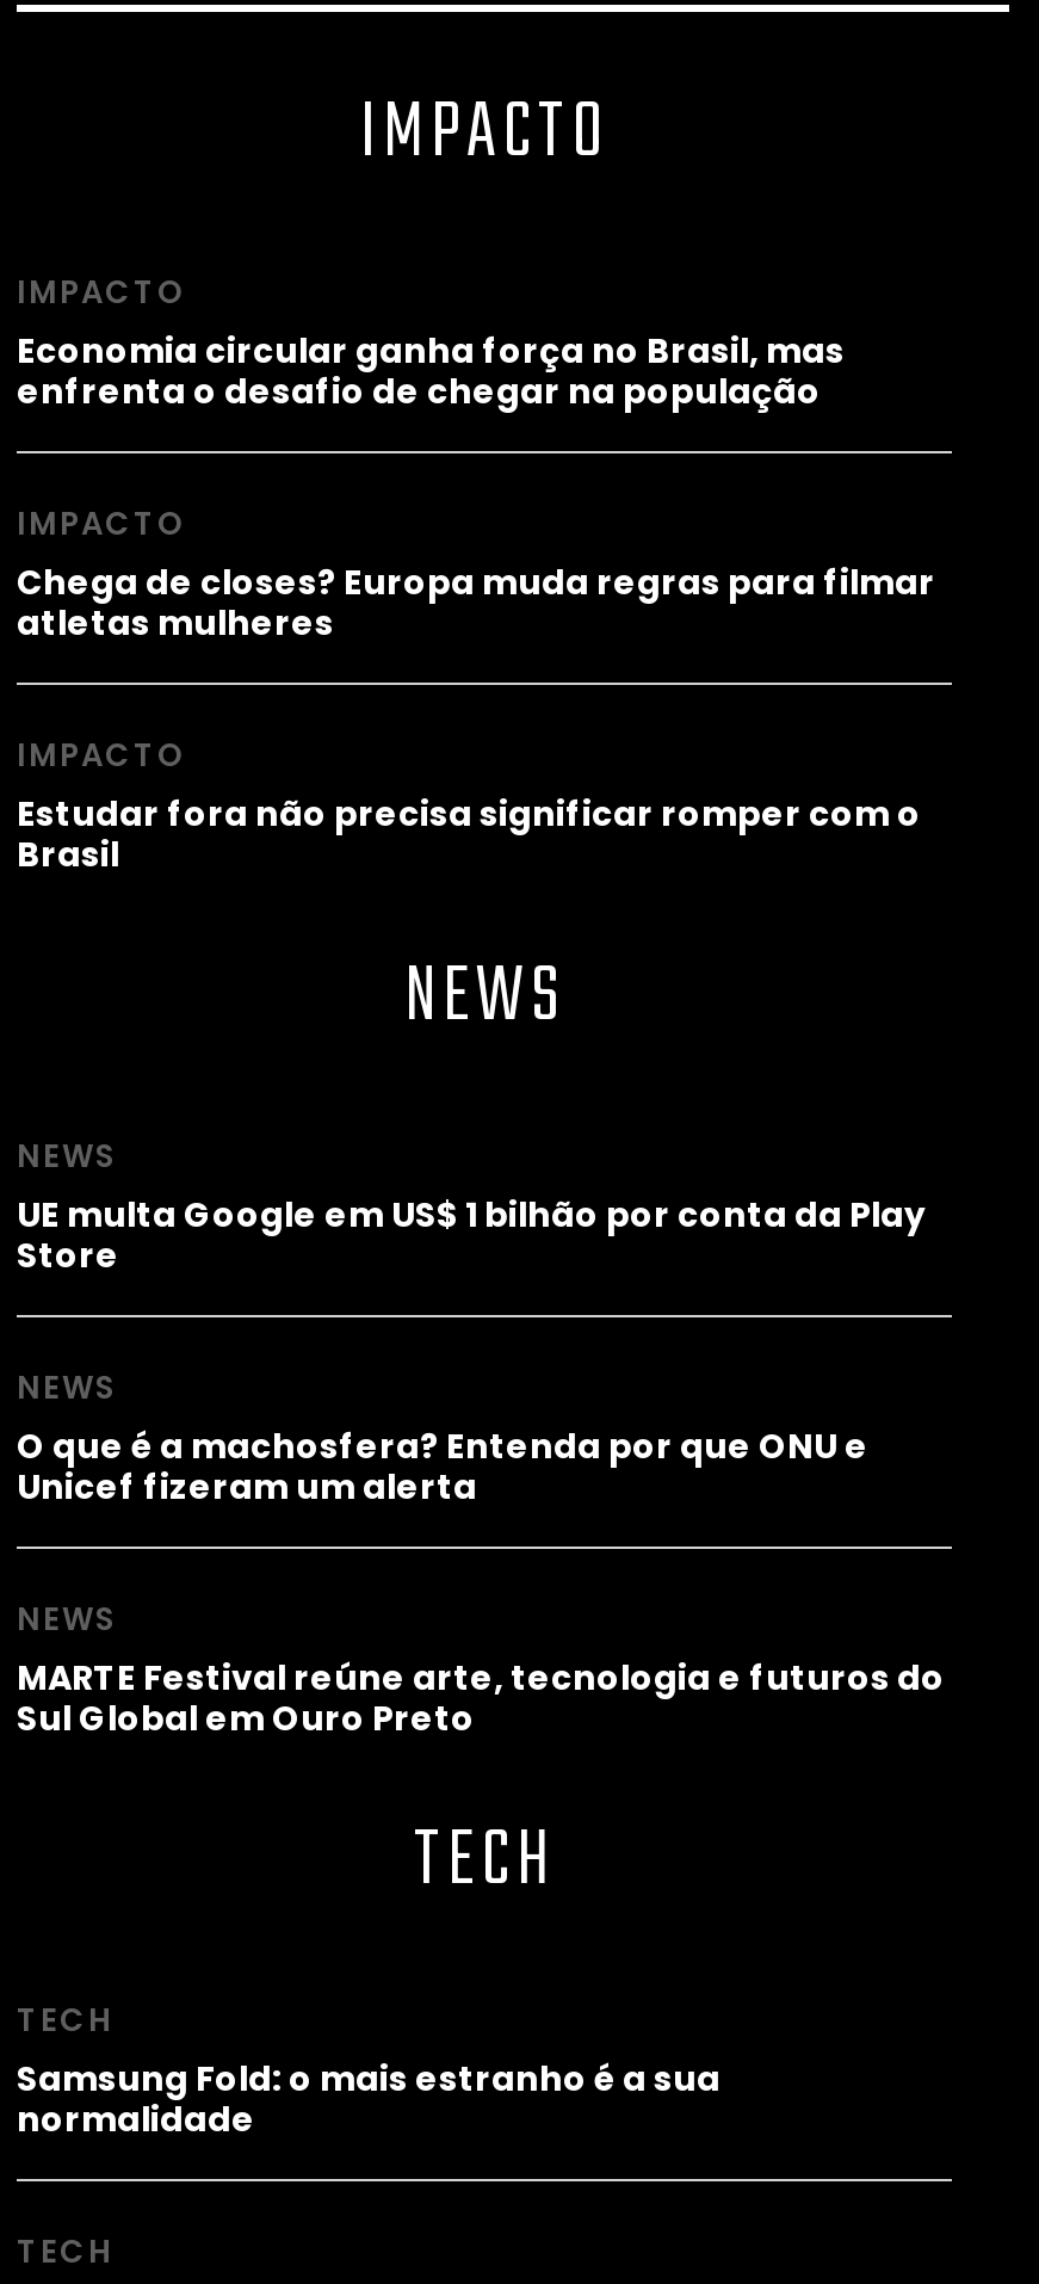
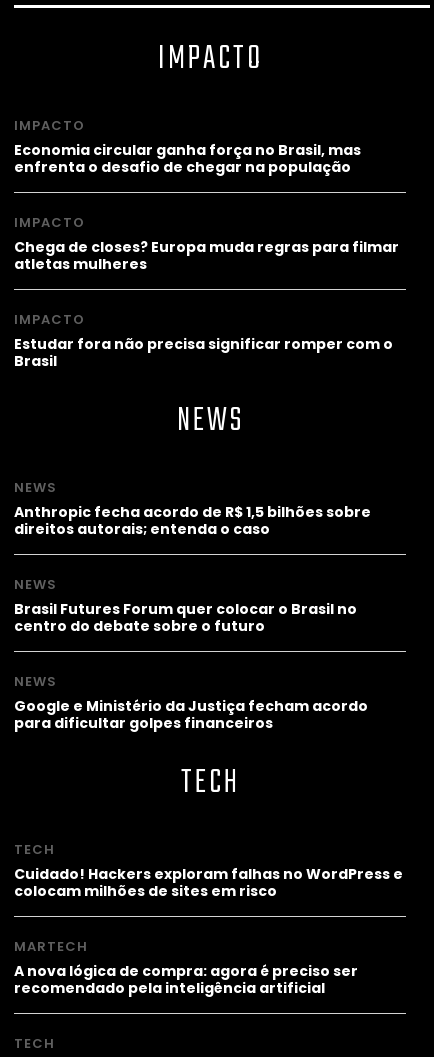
[17,1191,926,1279] UE multa Google em US$ 1 bilhão por conta da Play | Store -> [14,502,371,539] Anthropic fecha acordo de R$ 1,5 bilhões sobre | direitos autorais; entenda o caso
[17,1422,868,1511] O que é a machosfera? Entenda por que ONU e | Unicef fizeram um alerta -> [14,599,357,636] Brasil Futures Forum quer colocar o Brasil no | centro do debate sobre o futuro
[17,1654,945,1742] MARTE Festival reúne arte, tecnologia e futuros do | Sul Global em Ouro Preto -> [14,696,368,733] Google e Ministério da Justiça fecham acordo | para dificultar golpes financeiros
[17,2055,721,2143] Samsung Fold: o mais estranho é a sua | normalidade -> [14,864,403,998] Cuidado! Hackers exploram falhas no WordPress e | colocam milhões de sites em risco | MARTECH | A nova lógica de compra: agora é preciso ser | recomendado pela inteligência artificial

